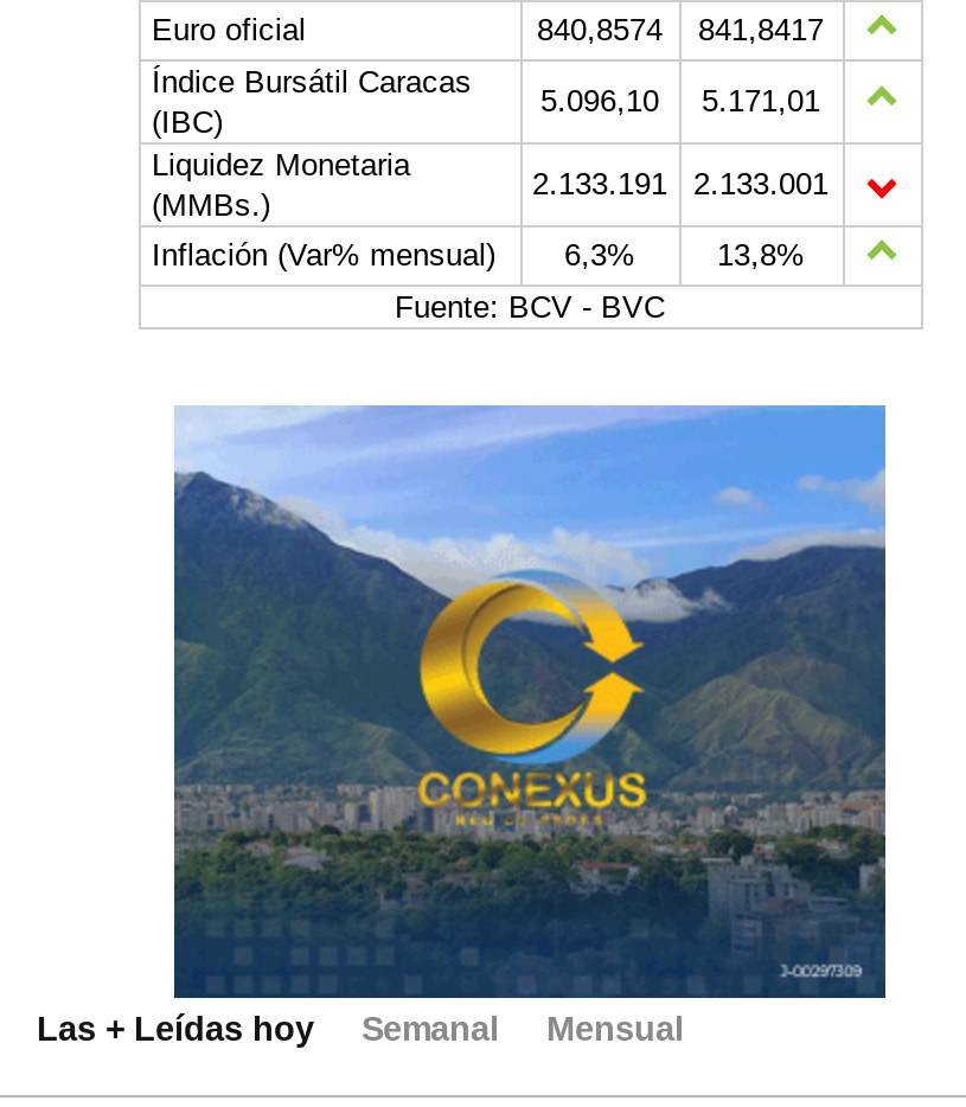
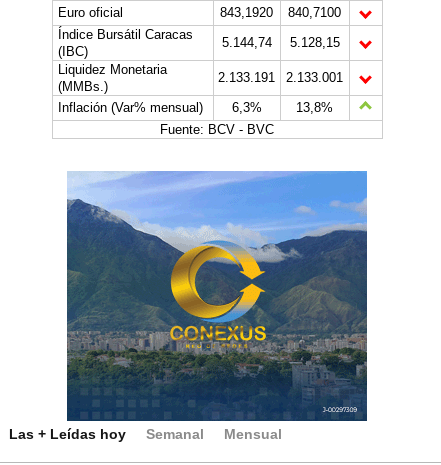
[537,12,663,47] 840,8574 -> [220,5,273,20] 843,1920
[698,12,824,47] 841,8417 -> [288,5,341,20] 840,7100
[540,83,659,119] 5.096,10 -> [221,35,271,50] 5.144,74
[702,83,820,119] 5.171,01 -> [289,35,339,50] 5.128,15

